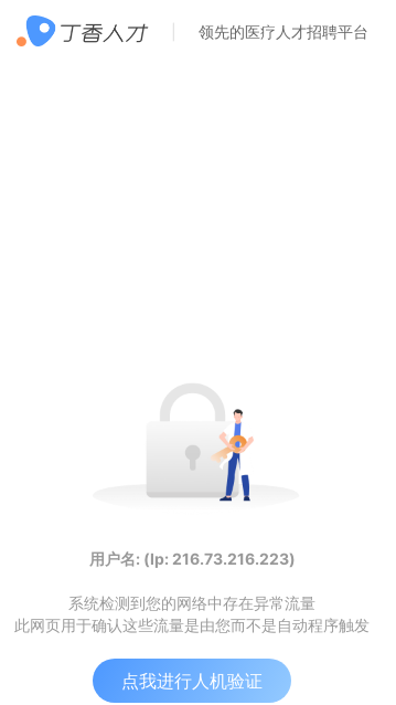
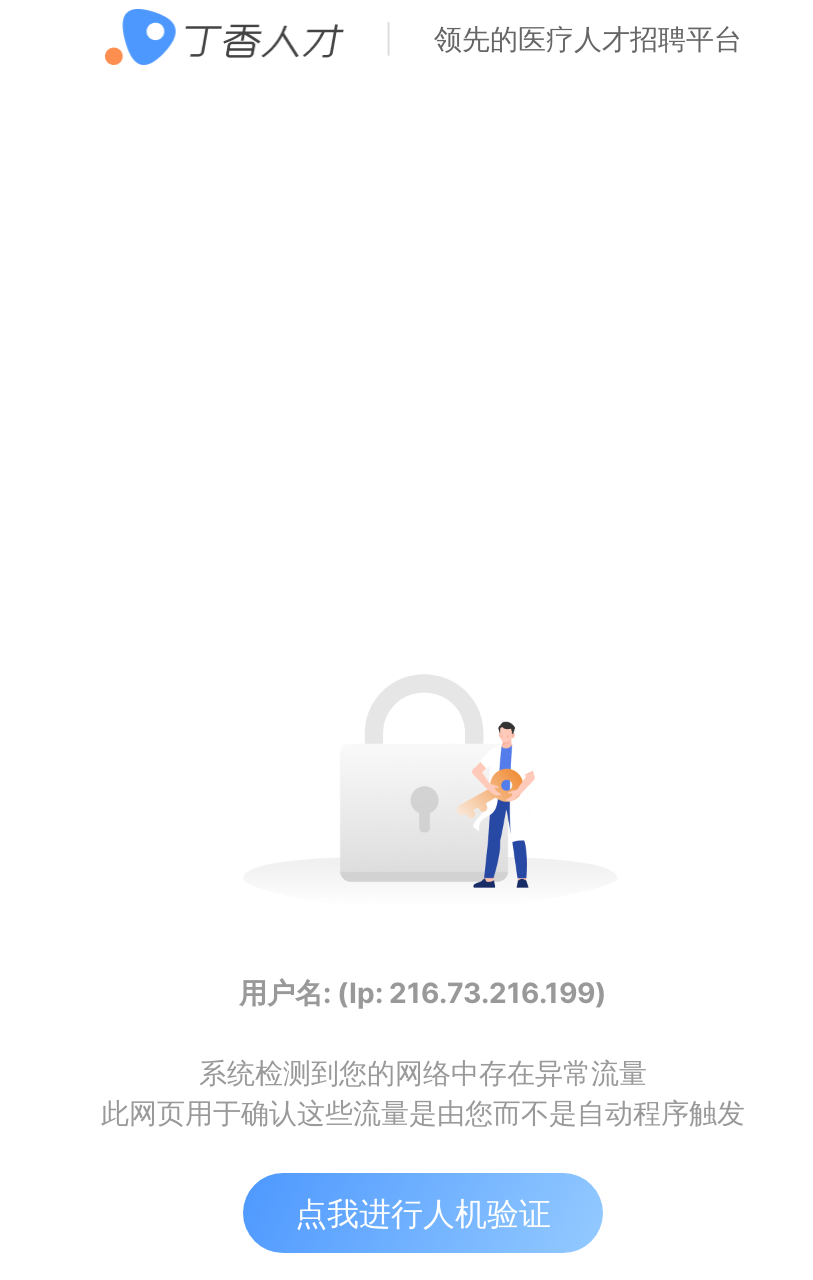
[89,549,295,568] 用户名: (Ip: 216.73.216.223) -> [239,975,607,1009] 用户名: (Ip: 216.73.216.199)

